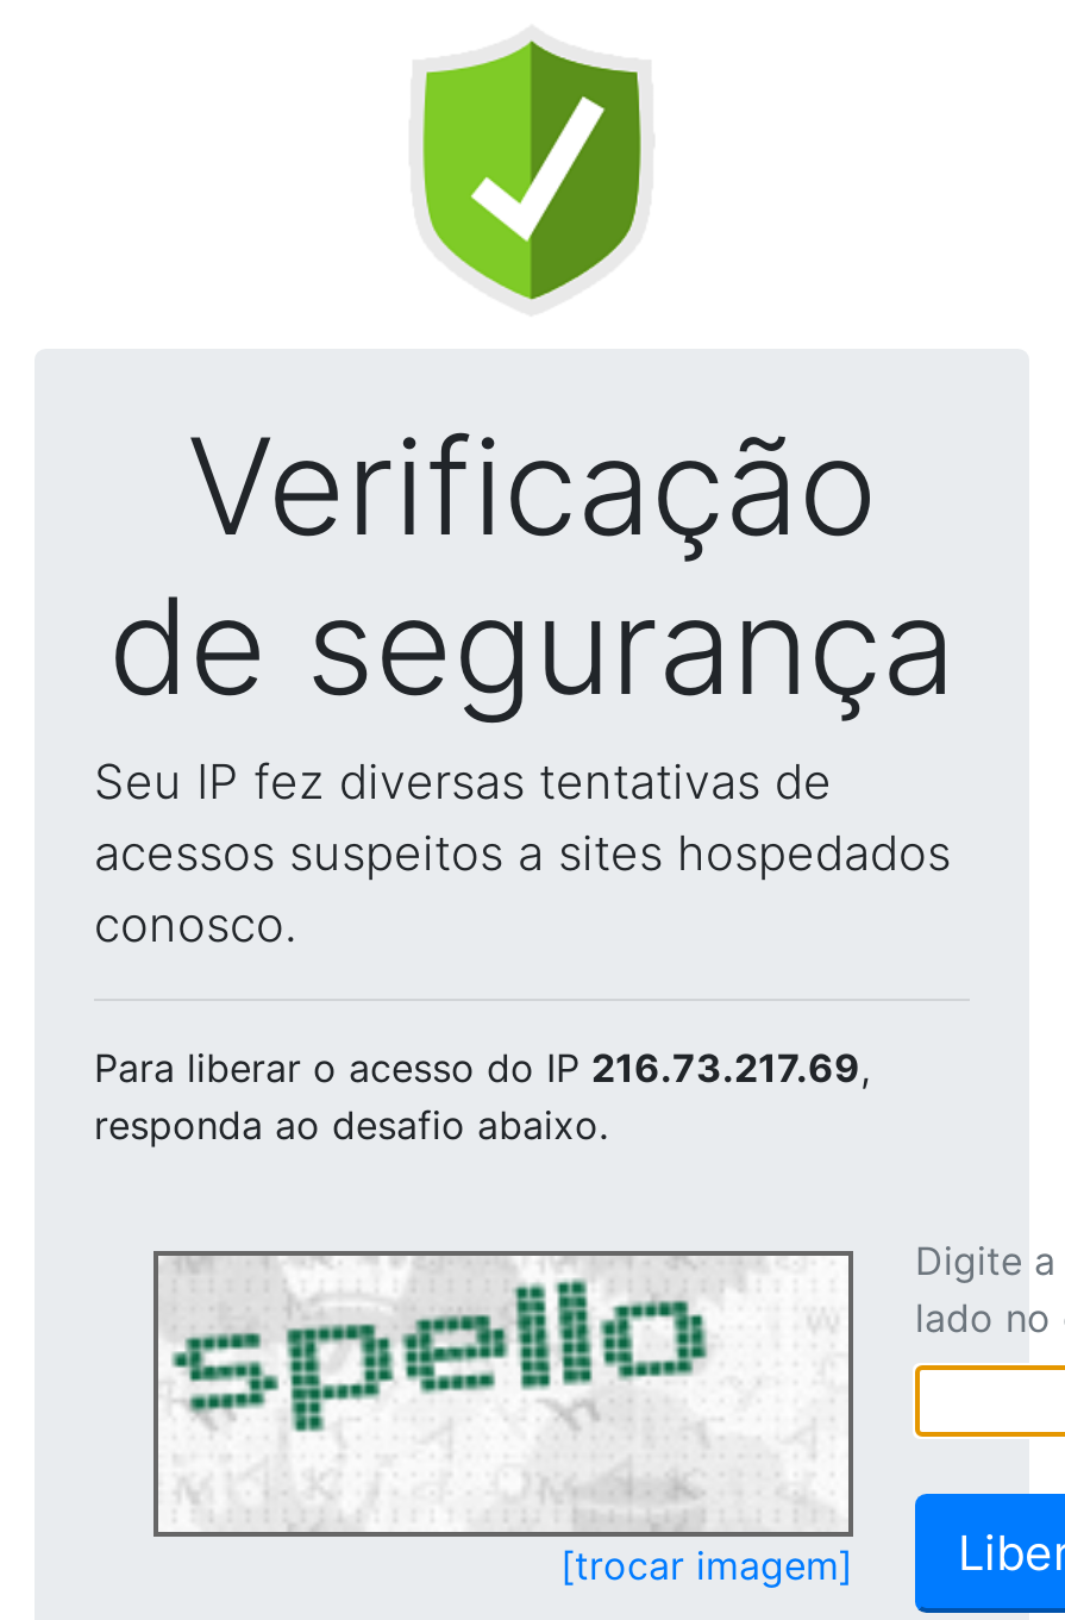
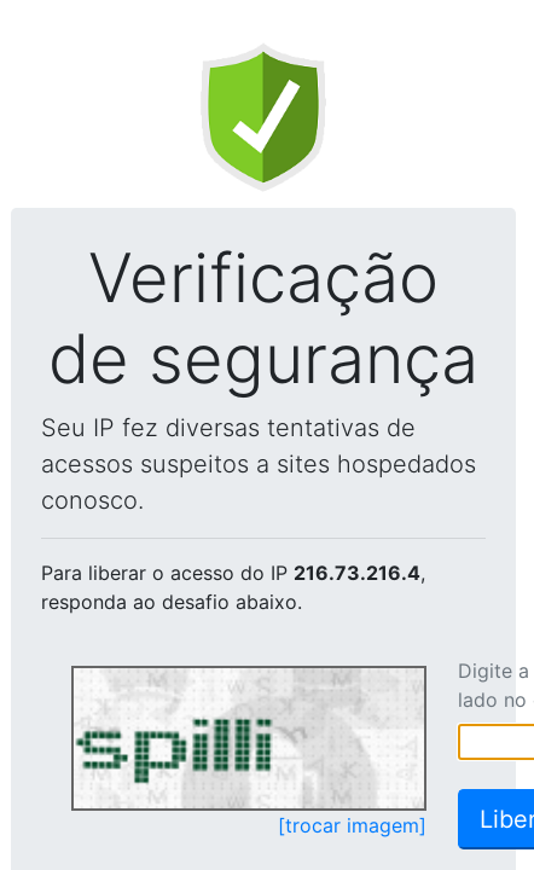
[94,1044,870,1092] Para liberar o acesso do IP 216.73.217.69, -> [41,561,425,585] Para liberar o acesso do IP 216.73.216.4,
[161,1261,732,1527] [image] -> [76,669,376,806] [image]

